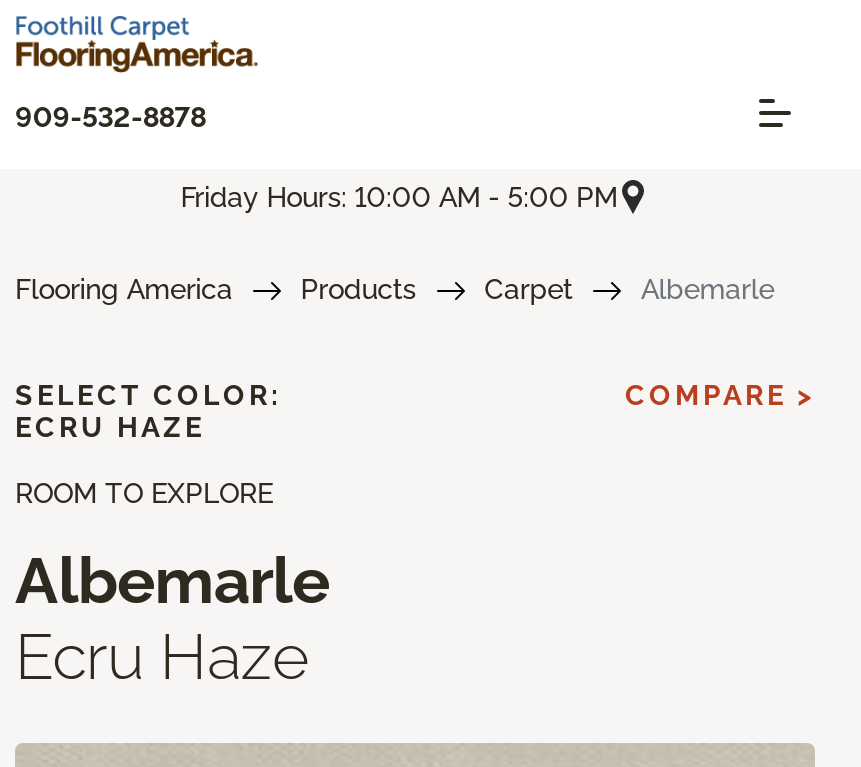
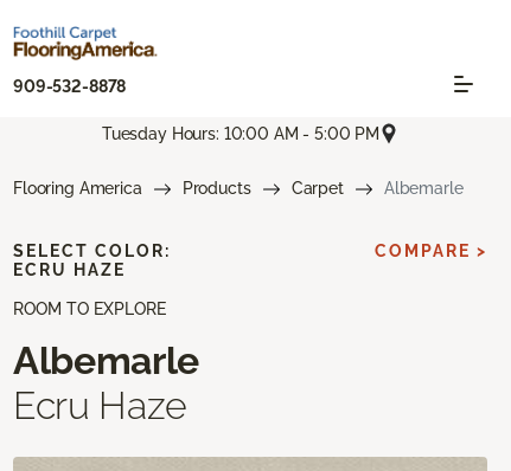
[180,180,618,212] Friday Hours: 10:00 AM - 5:00 PM -> [102,124,380,143] Tuesday Hours: 10:00 AM - 5:00 PM

